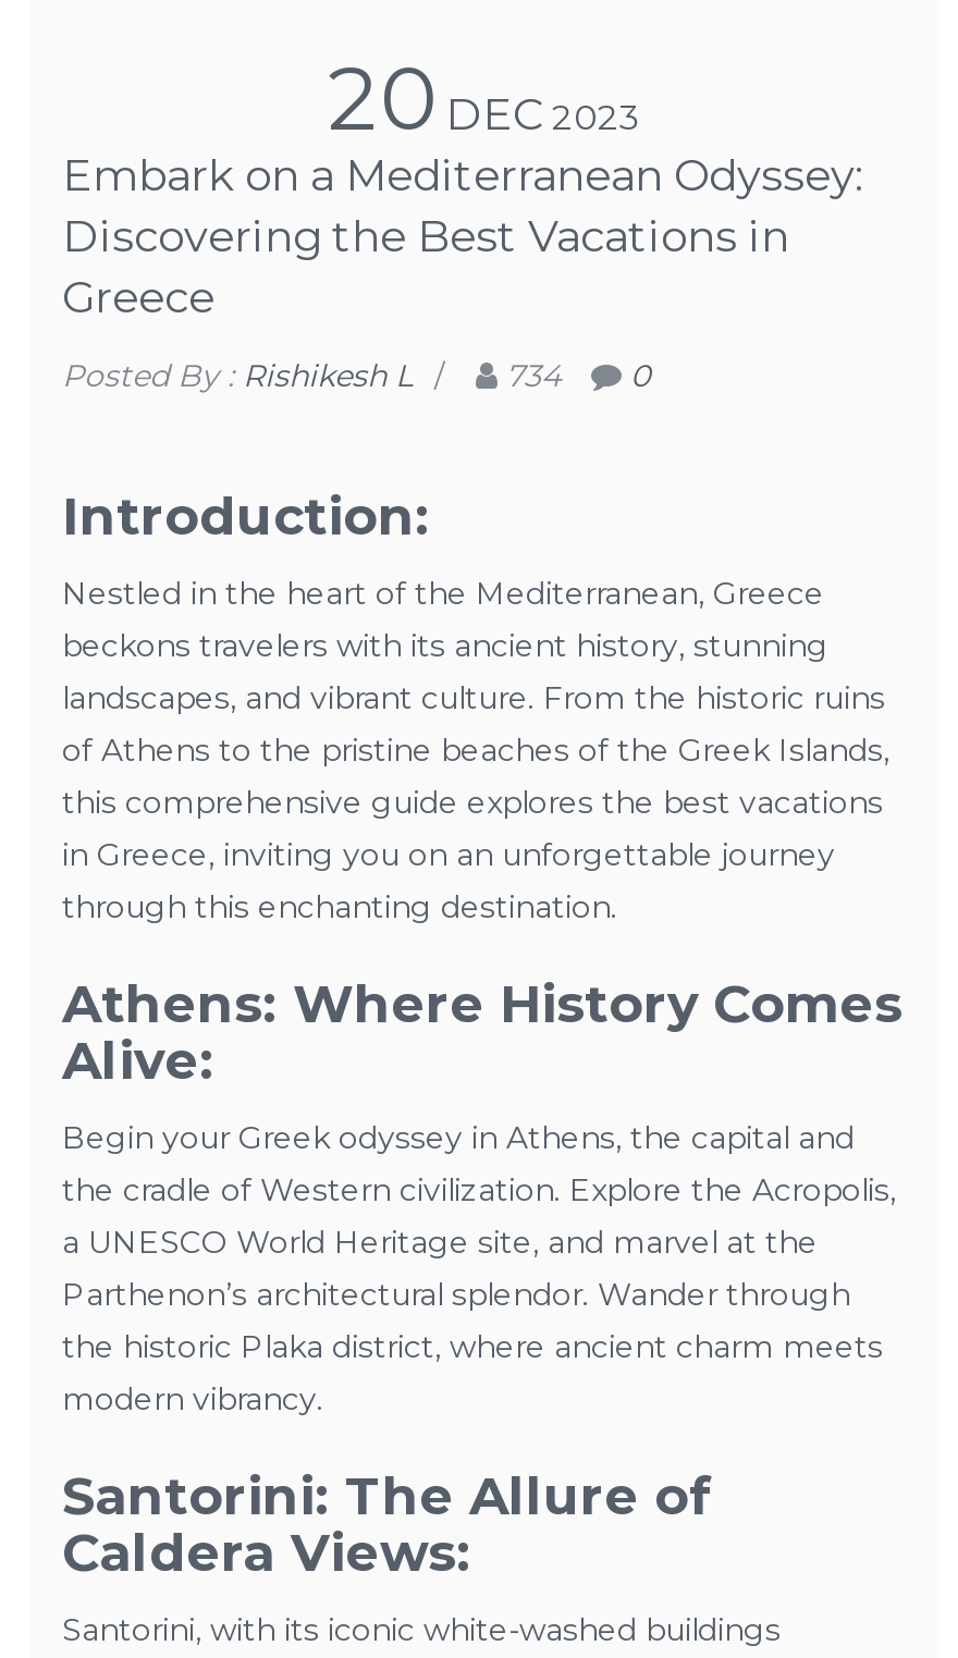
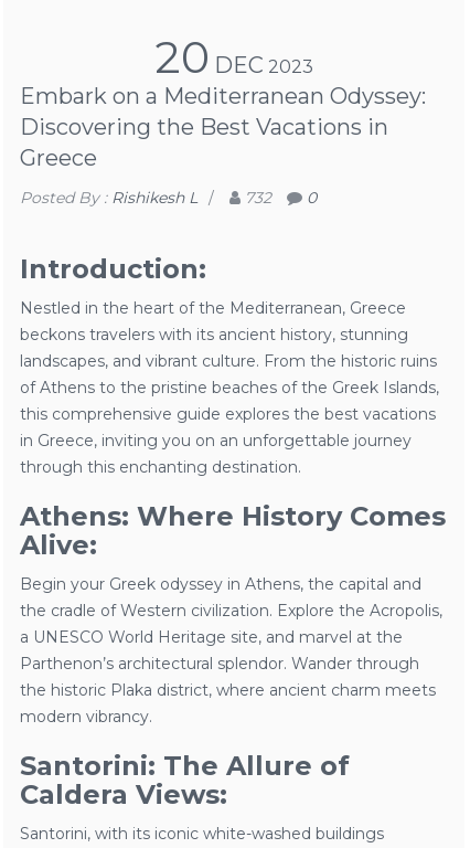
[506,356,561,395] 734 -> [245,188,271,208] 732

